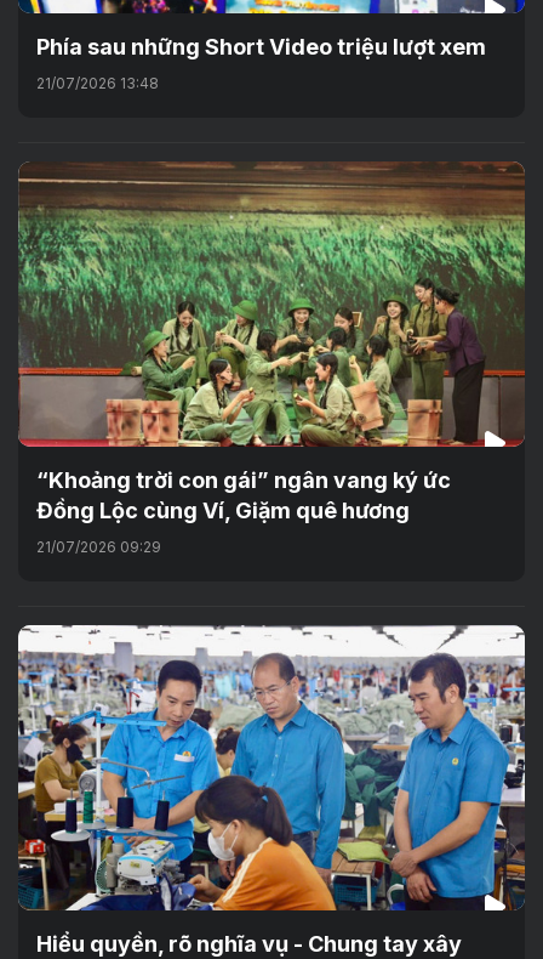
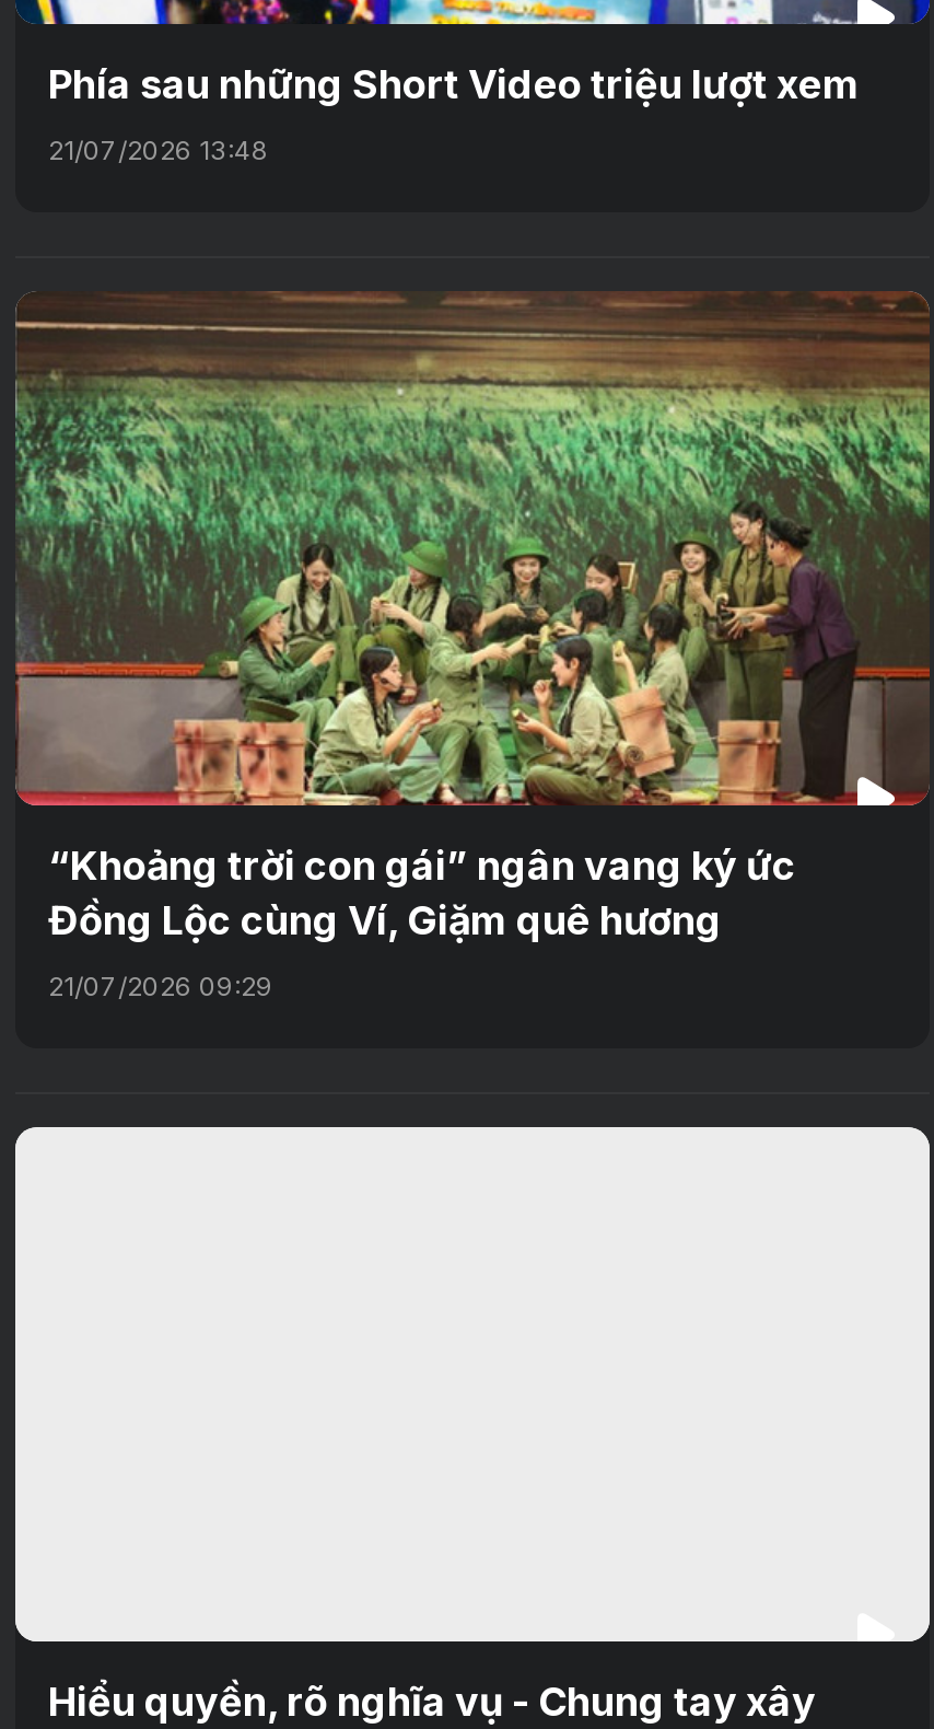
[17,625,526,912] [image] -> none

